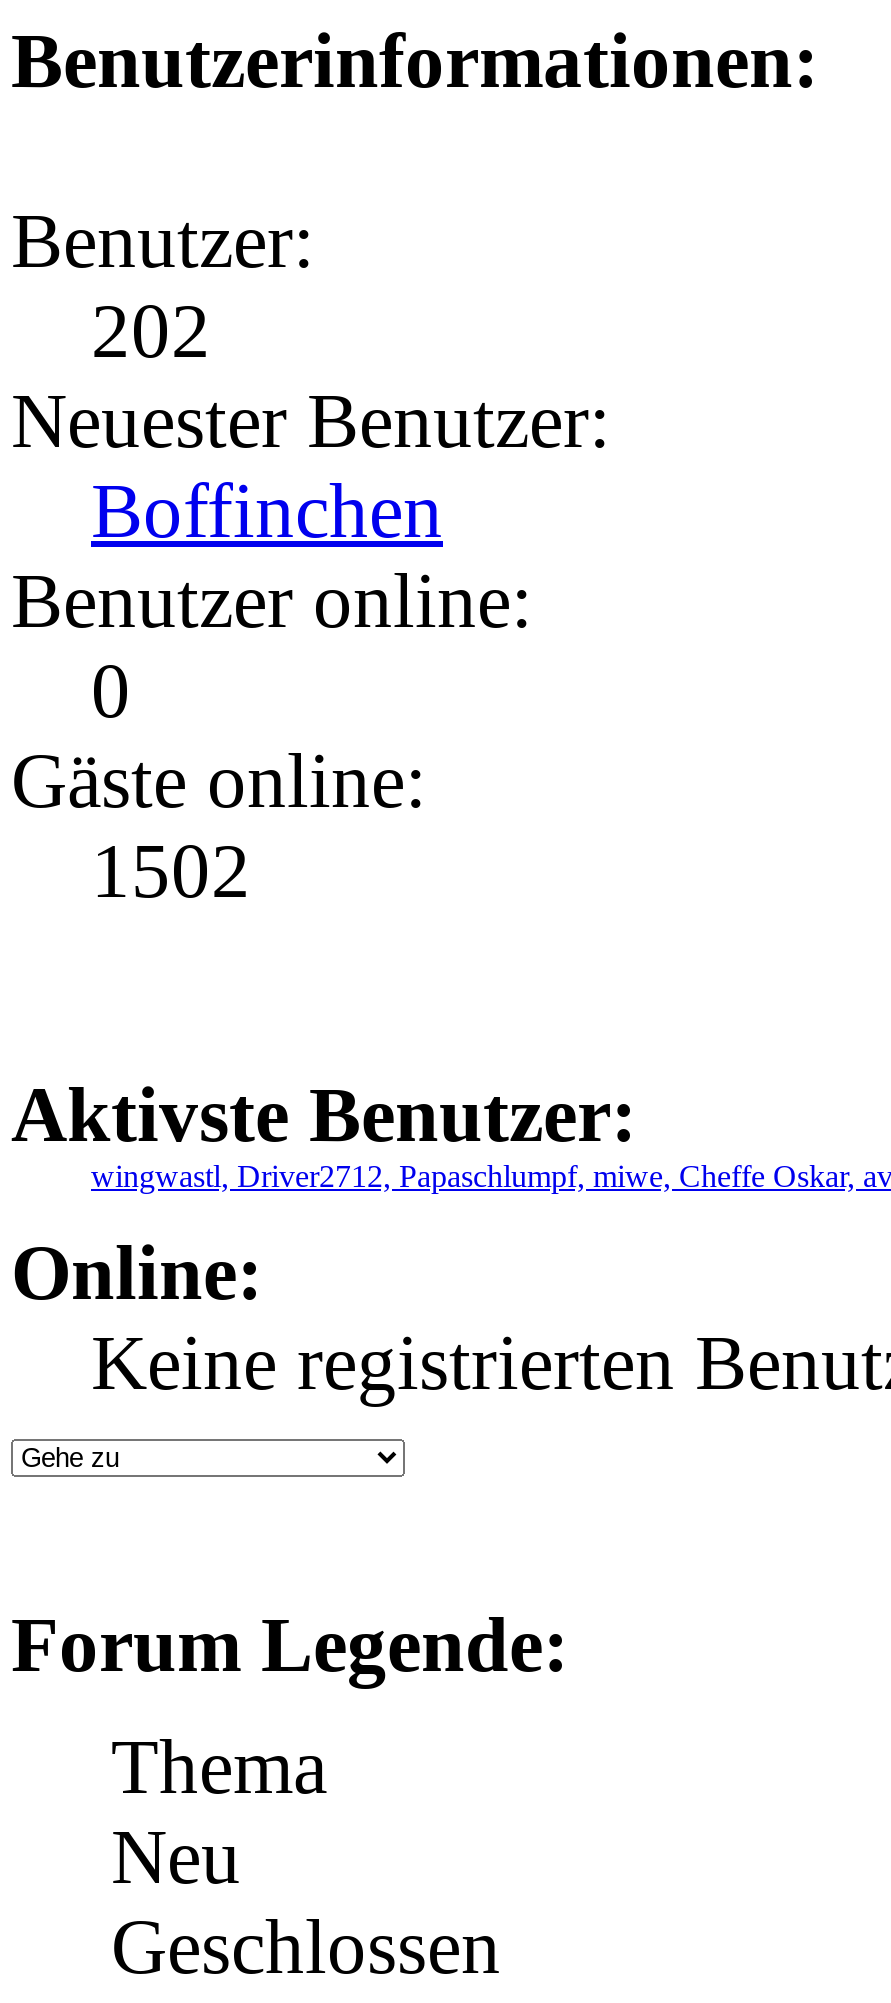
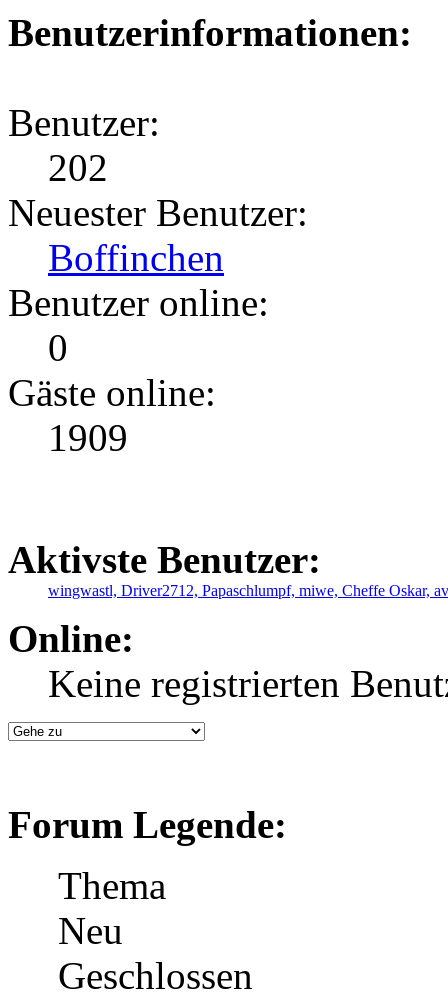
[91,827,251,913] 1502 -> [48,416,128,459] 1909

